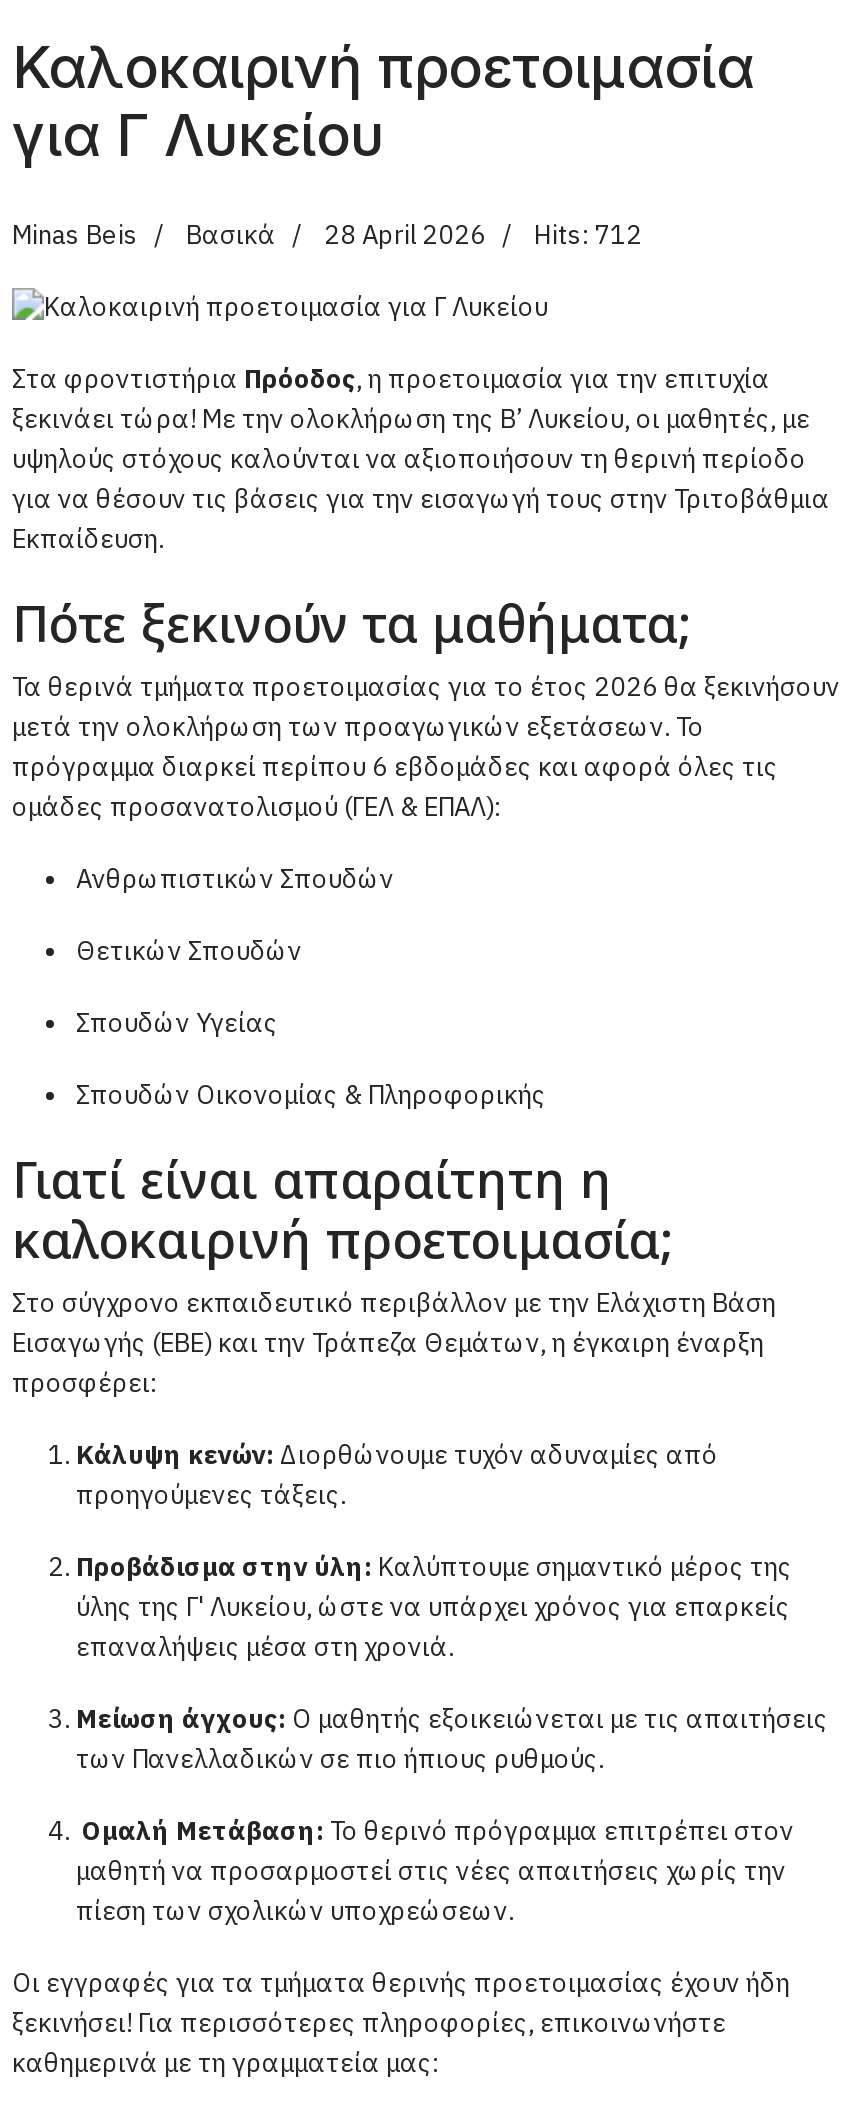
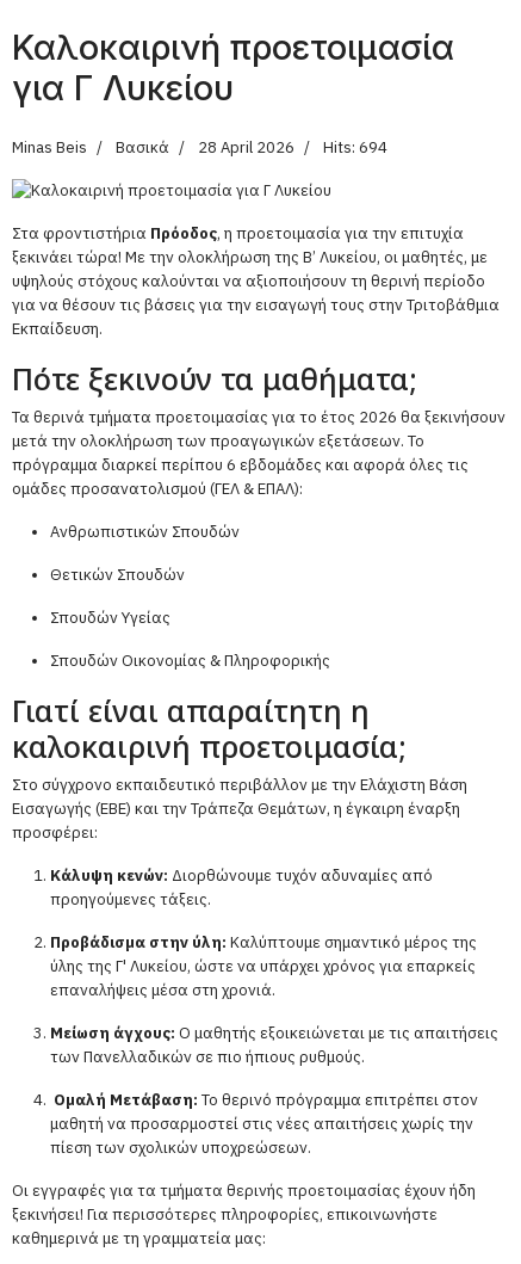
[12,218,642,252] Minas Beis Βασικά 28 April 2026 Hits: 712 -> [12,137,387,158] Minas Beis Βασικά 28 April 2026 Hits: 694

